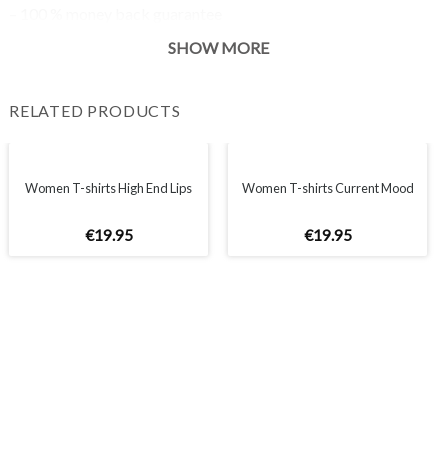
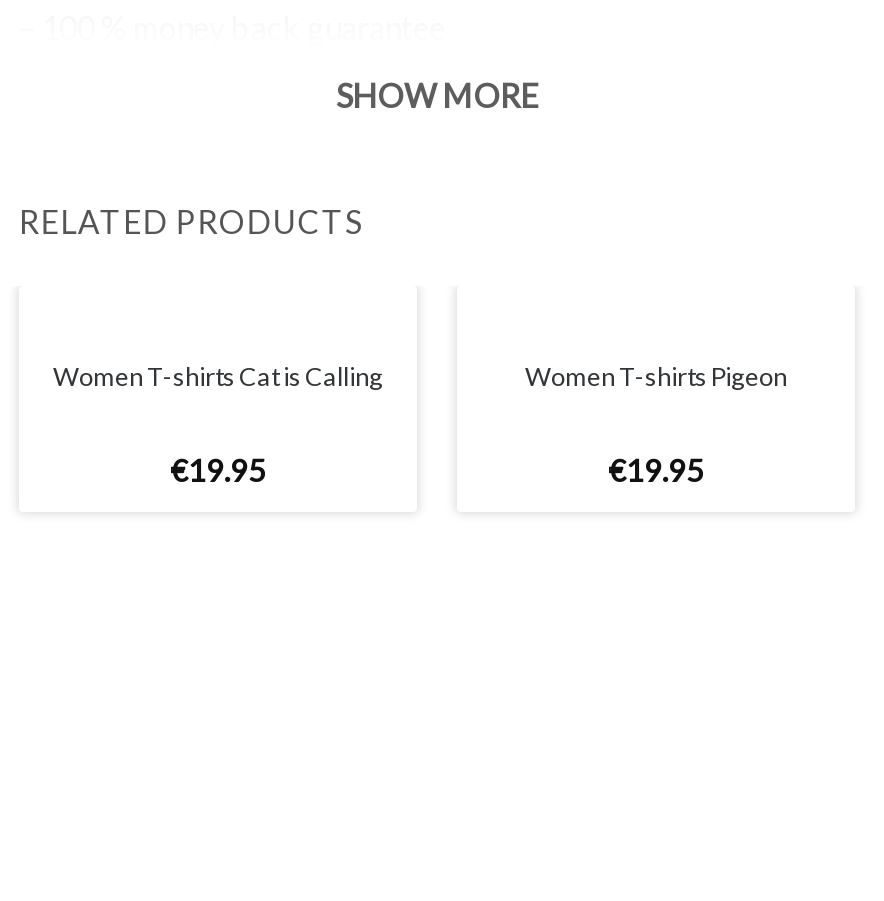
[25,180,192,196] Women T-shirts High End Lips -> [53,361,383,393] Women T-shirts Cat is Calling
[241,180,413,196] Women T-shirts Current Mood -> [525,361,787,393] Women T-shirts Pigeon

